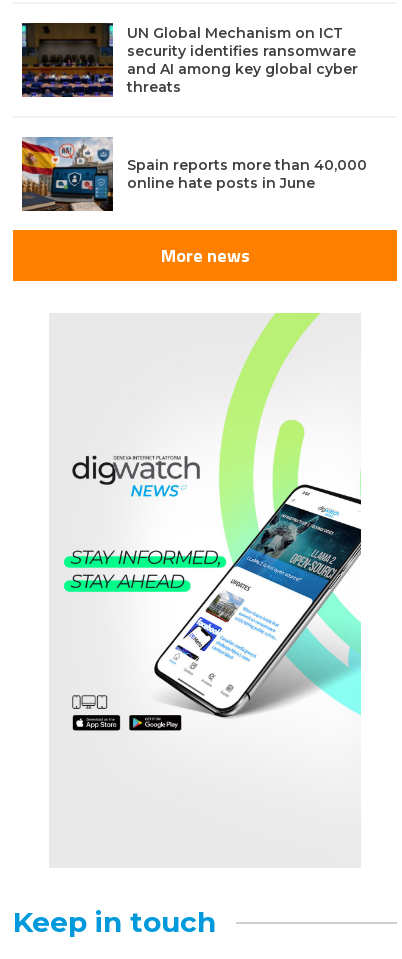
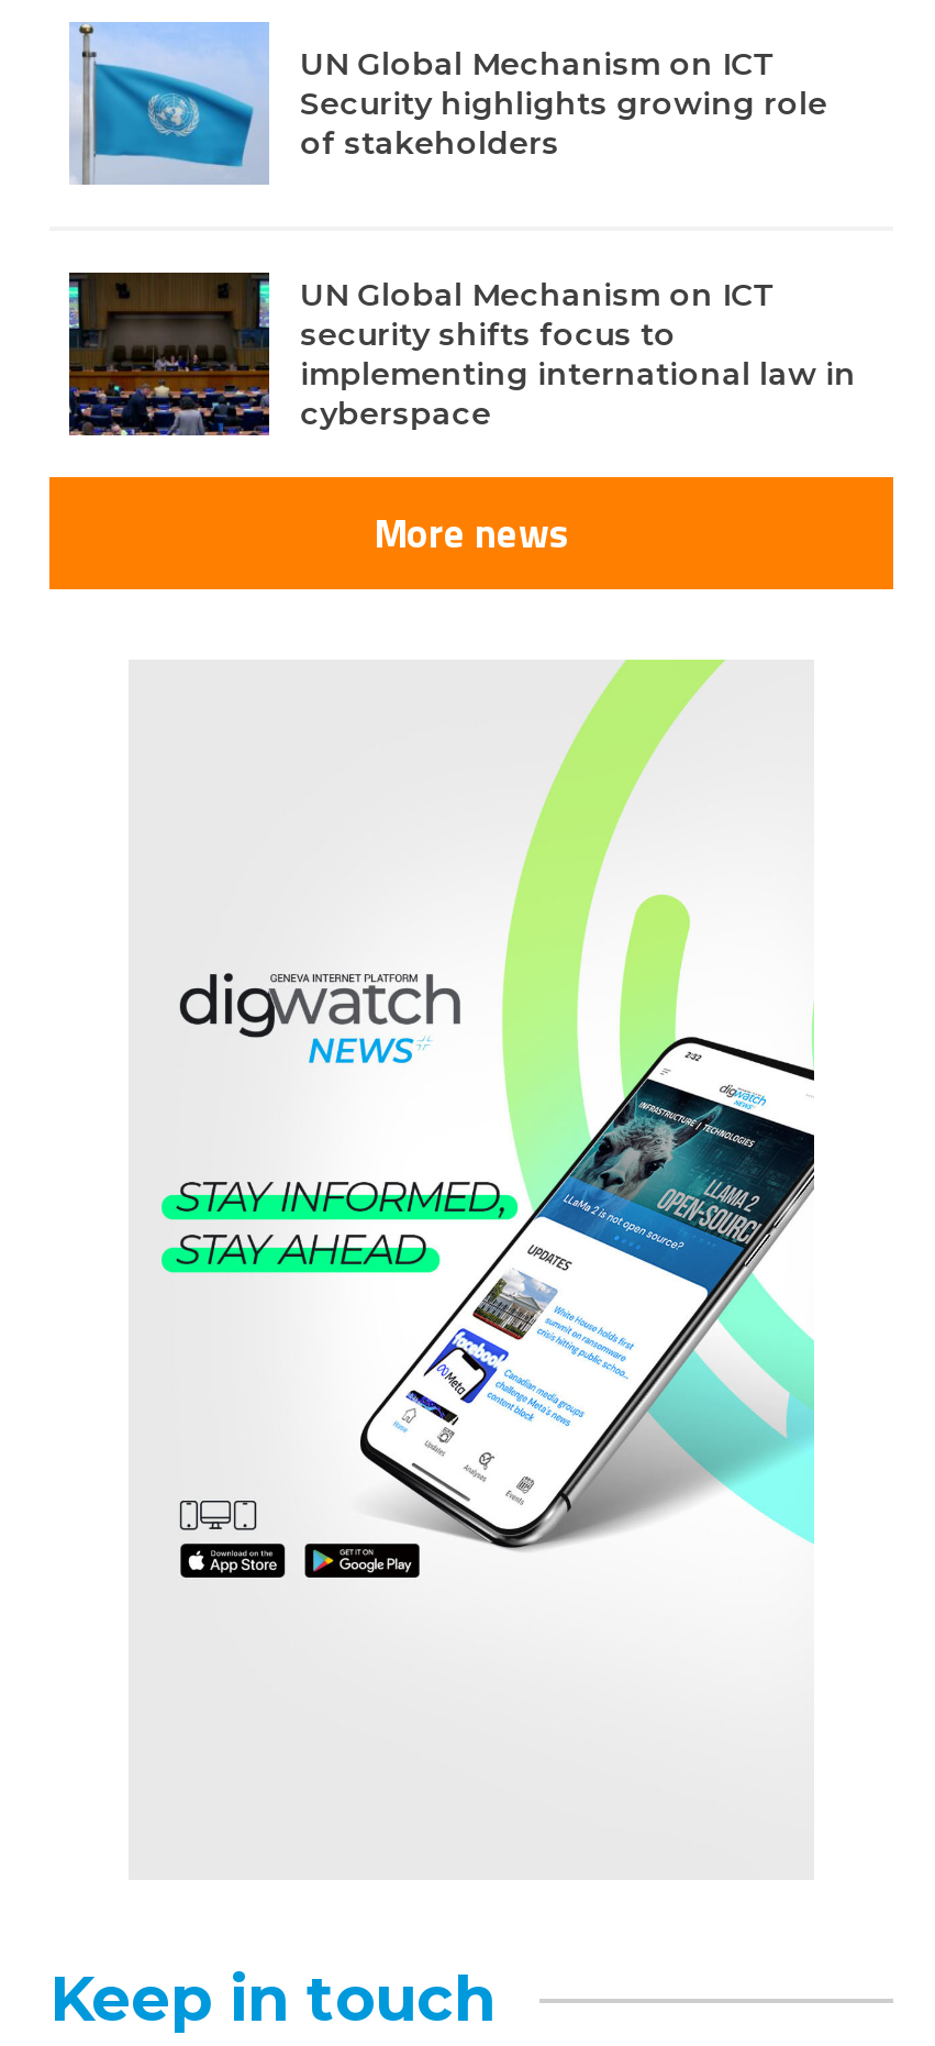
[21,14,358,98] [image] | security identifies ransomware | and AI among key global cyber | threats -> [69,20,828,185] [image] | Security highlights growing role | of stakeholders
[21,136,367,212] [image] | Spain reports more than 40,000 | online hate posts in June -> [67,270,856,438] [image] | UN Global Mechanism on ICT | security shifts focus to | implementing international law in | cyberspace

